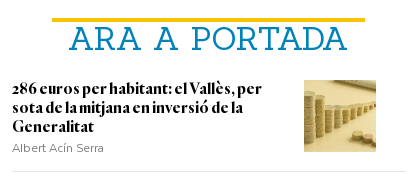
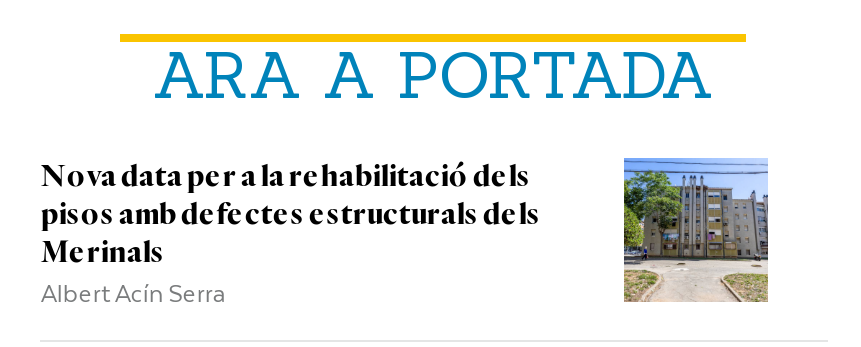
[12,81,262,135] 286 euros per habitant: el Vallès, per | sota de la mitjana en inversió de la | Generalitat -> [41,160,541,268] Nova data per a la rehabilitació dels | pisos amb defectes estructurals dels | Merinals
[303,79,377,152] [image] -> [622,156,770,302] [image]

